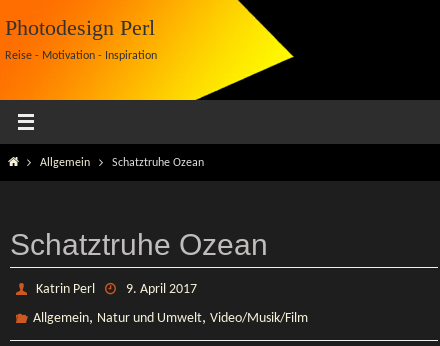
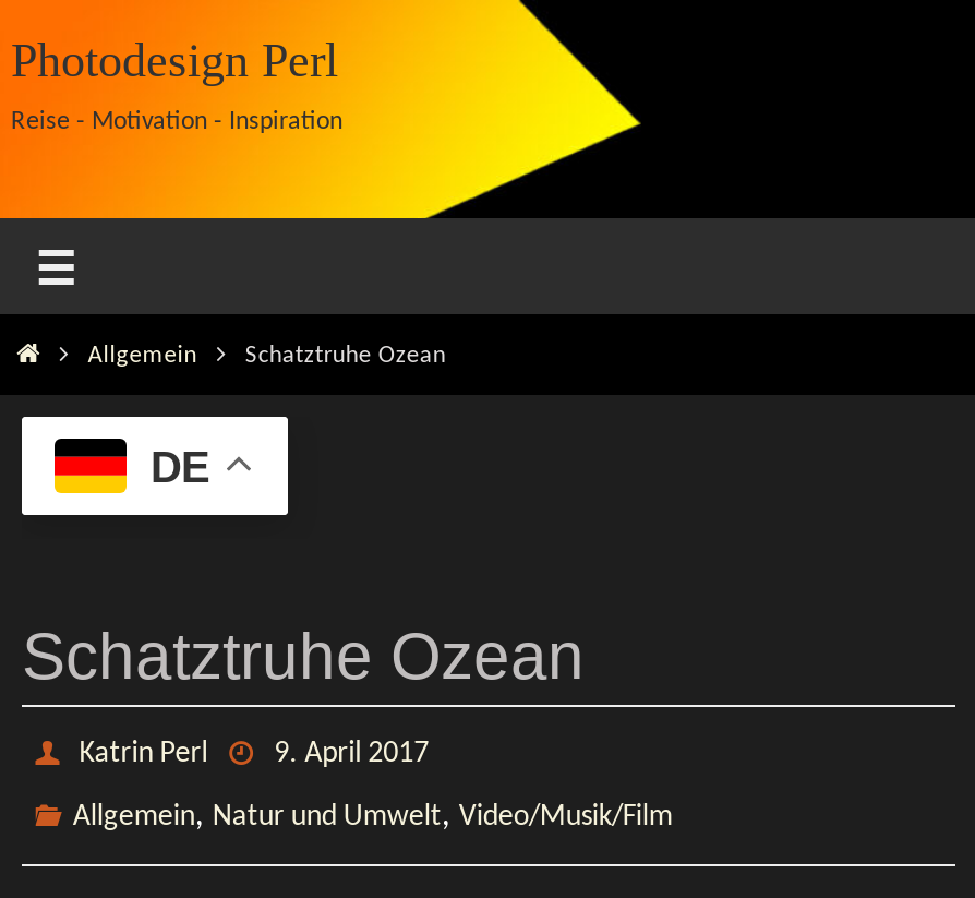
none -> [151,442,209,490] DE

